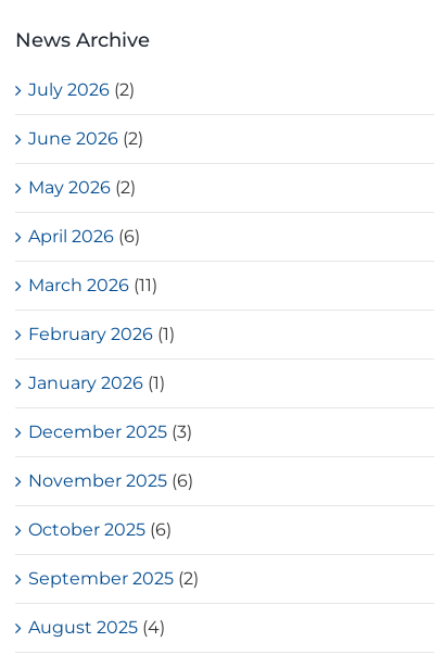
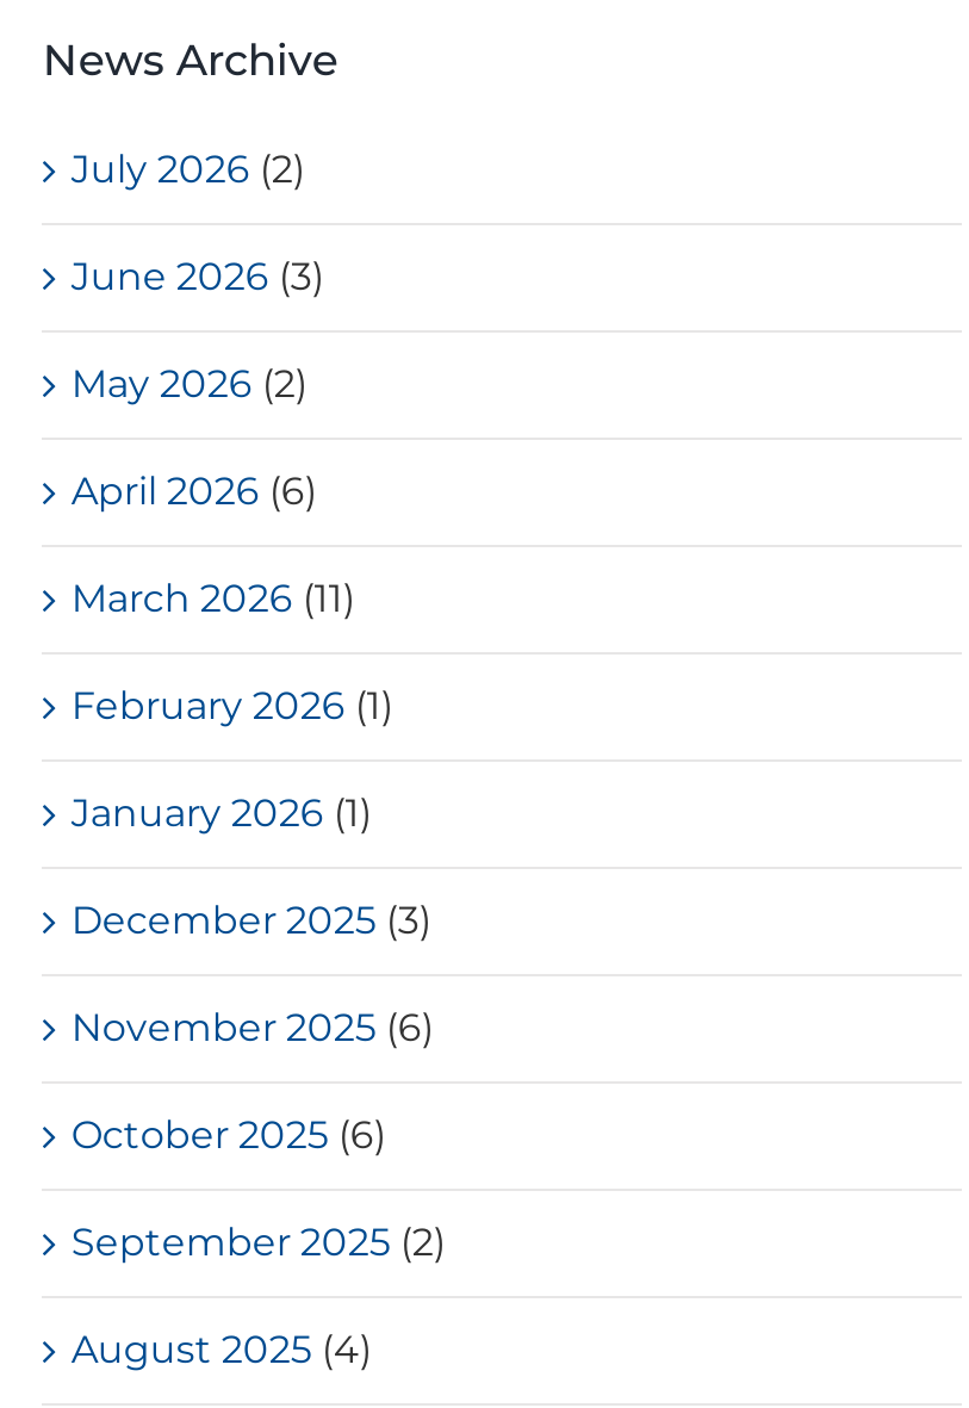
[29,129,144,149] June 2026 (2) -> [71,255,324,300] June 2026 (3)

